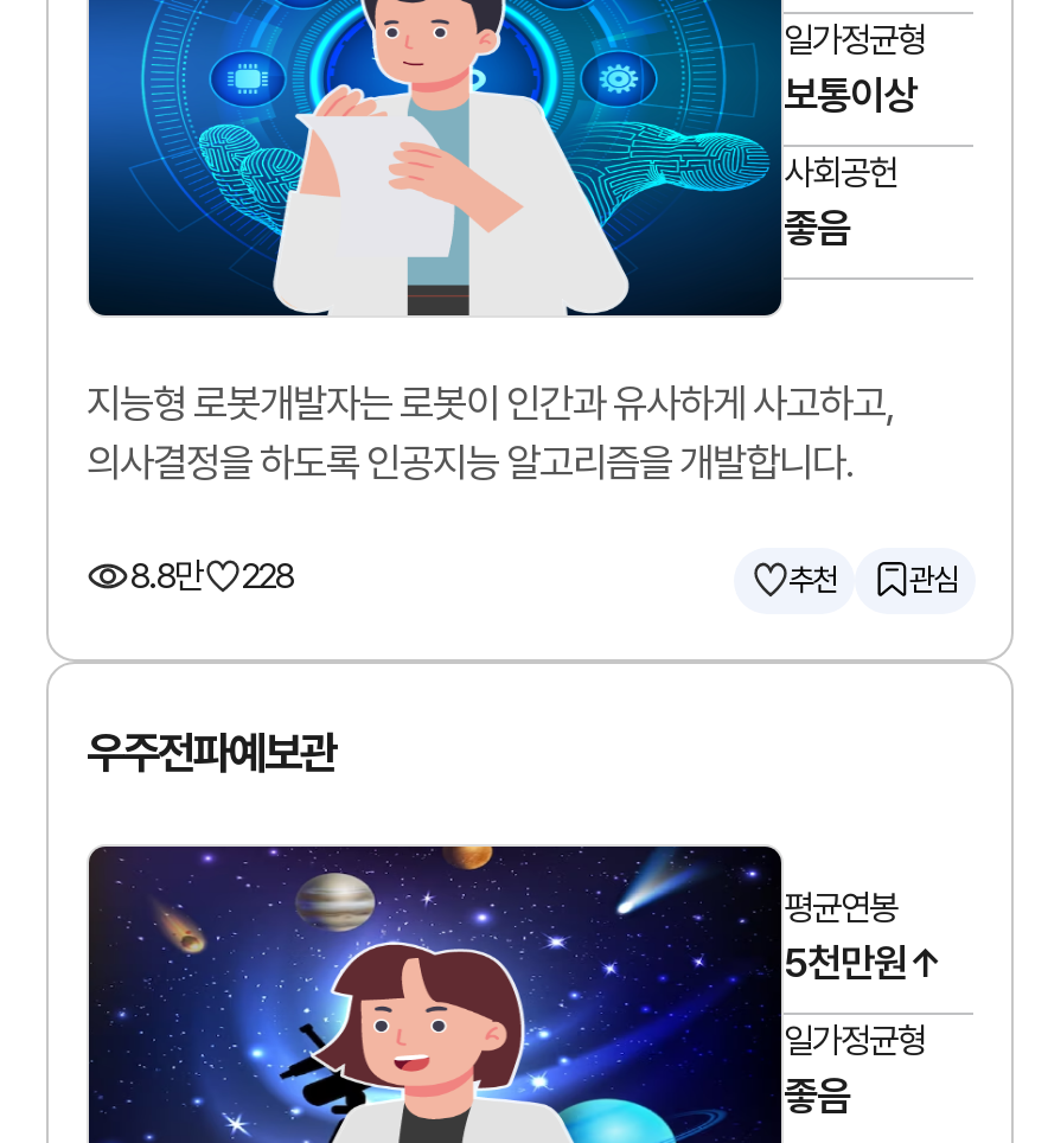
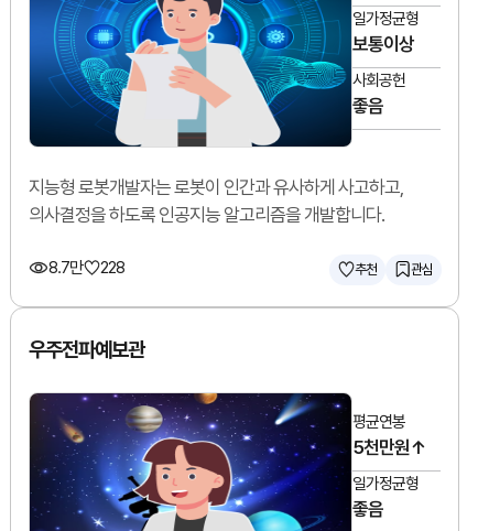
[129,555,293,598] 8.8만 228 -> [48,258,124,278] 8.7만 228

